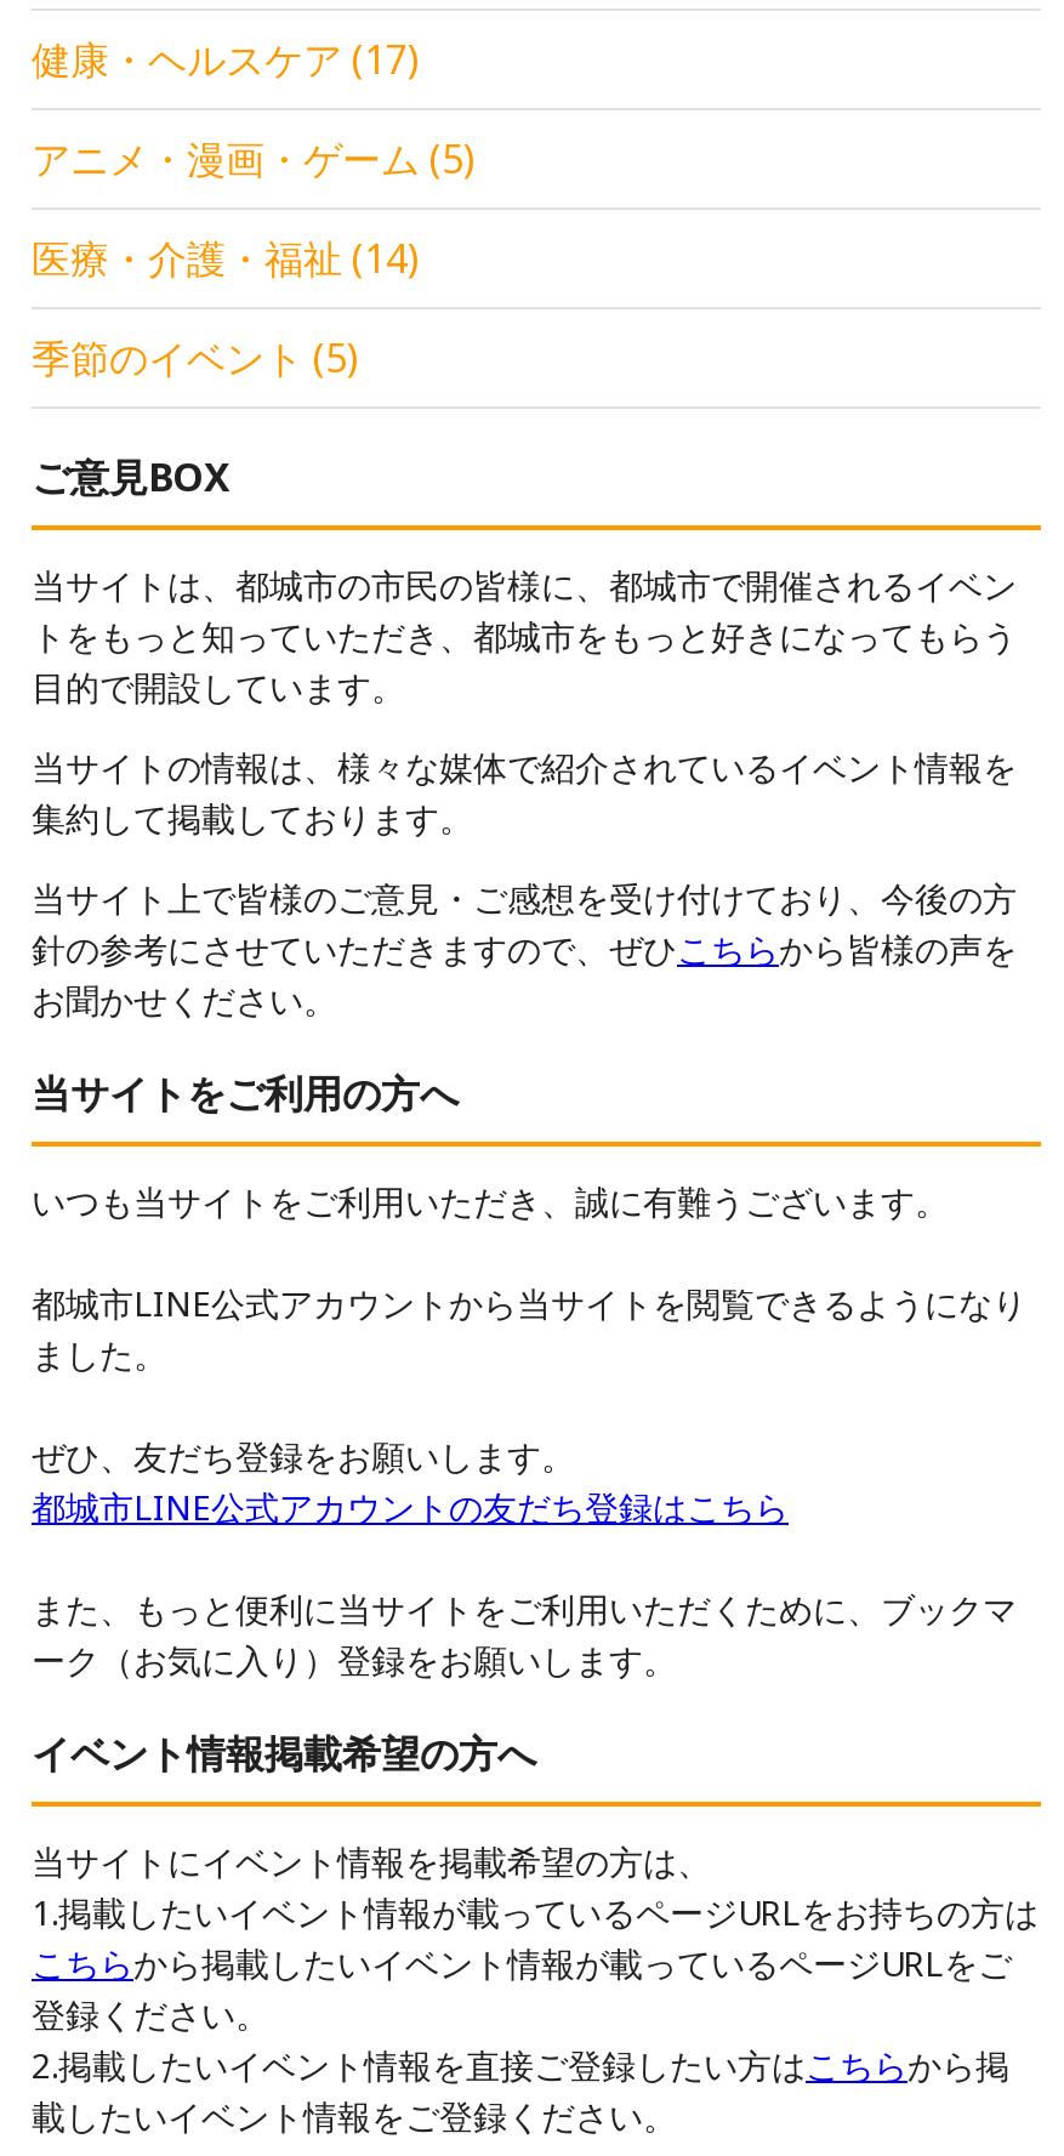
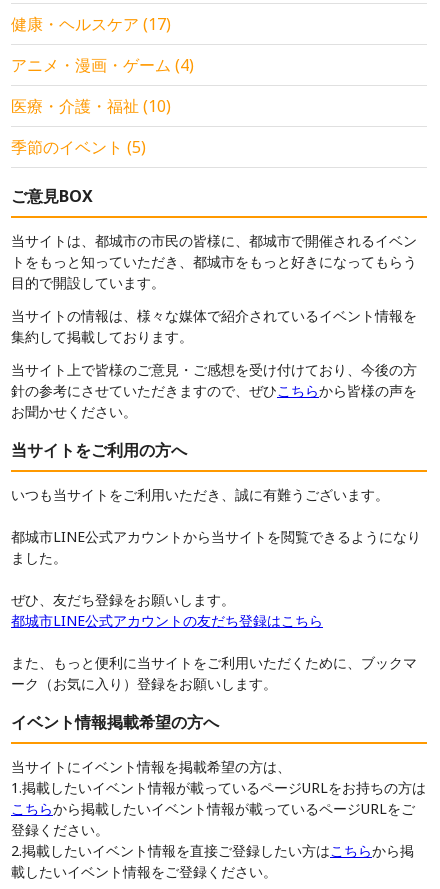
[32,132,476,185] アニメ・漫画・ゲーム(5) -> [11,54,194,76] アニメ・漫画・ゲーム(4)
[32,231,420,285] 医療・介護・福祉(14) -> [11,95,171,117] 医療・介護・福祉(10)

